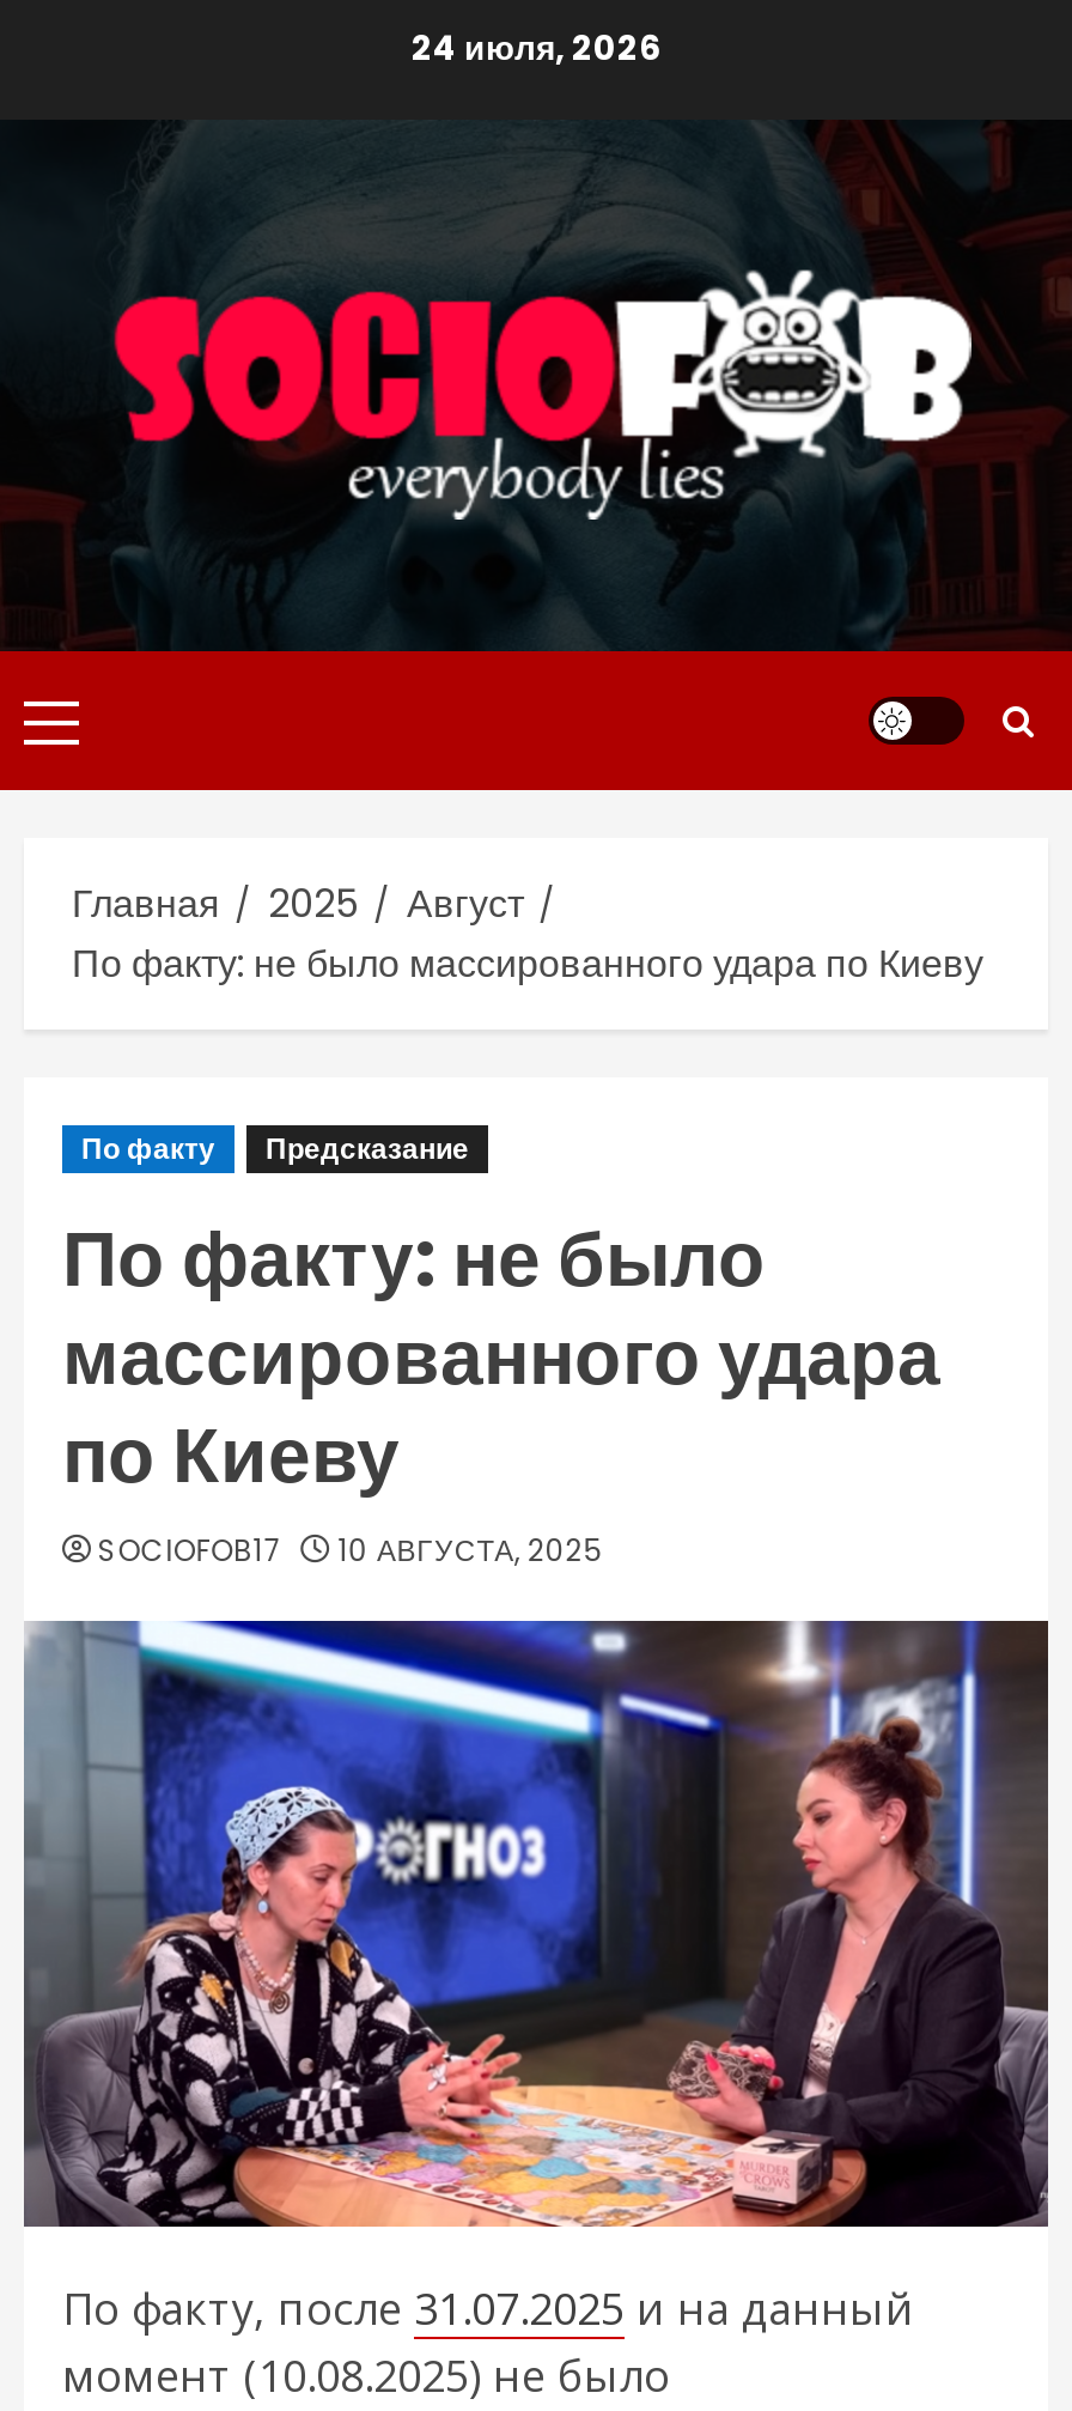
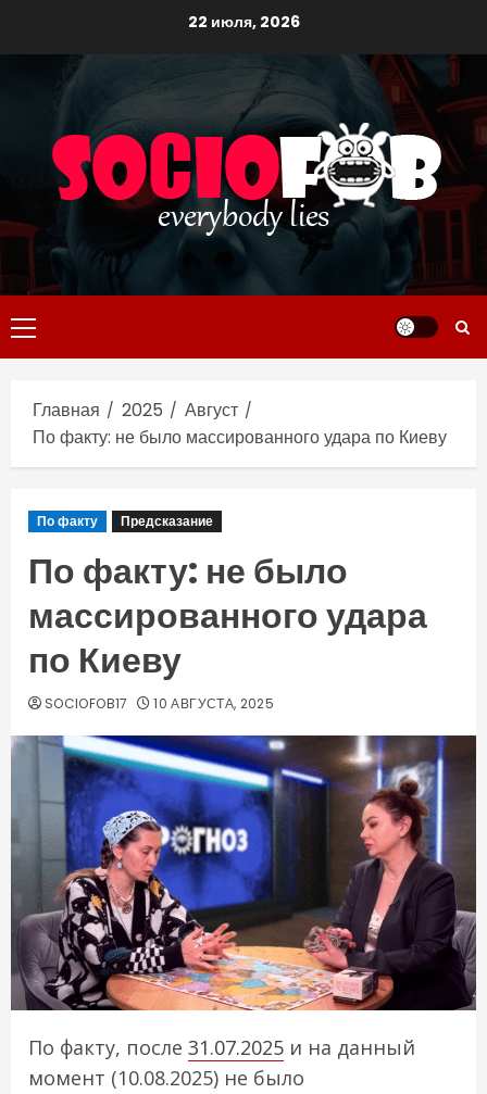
[412,23,660,71] 24 июля, 2026 -> [188,11,299,32] 22 июля, 2026

